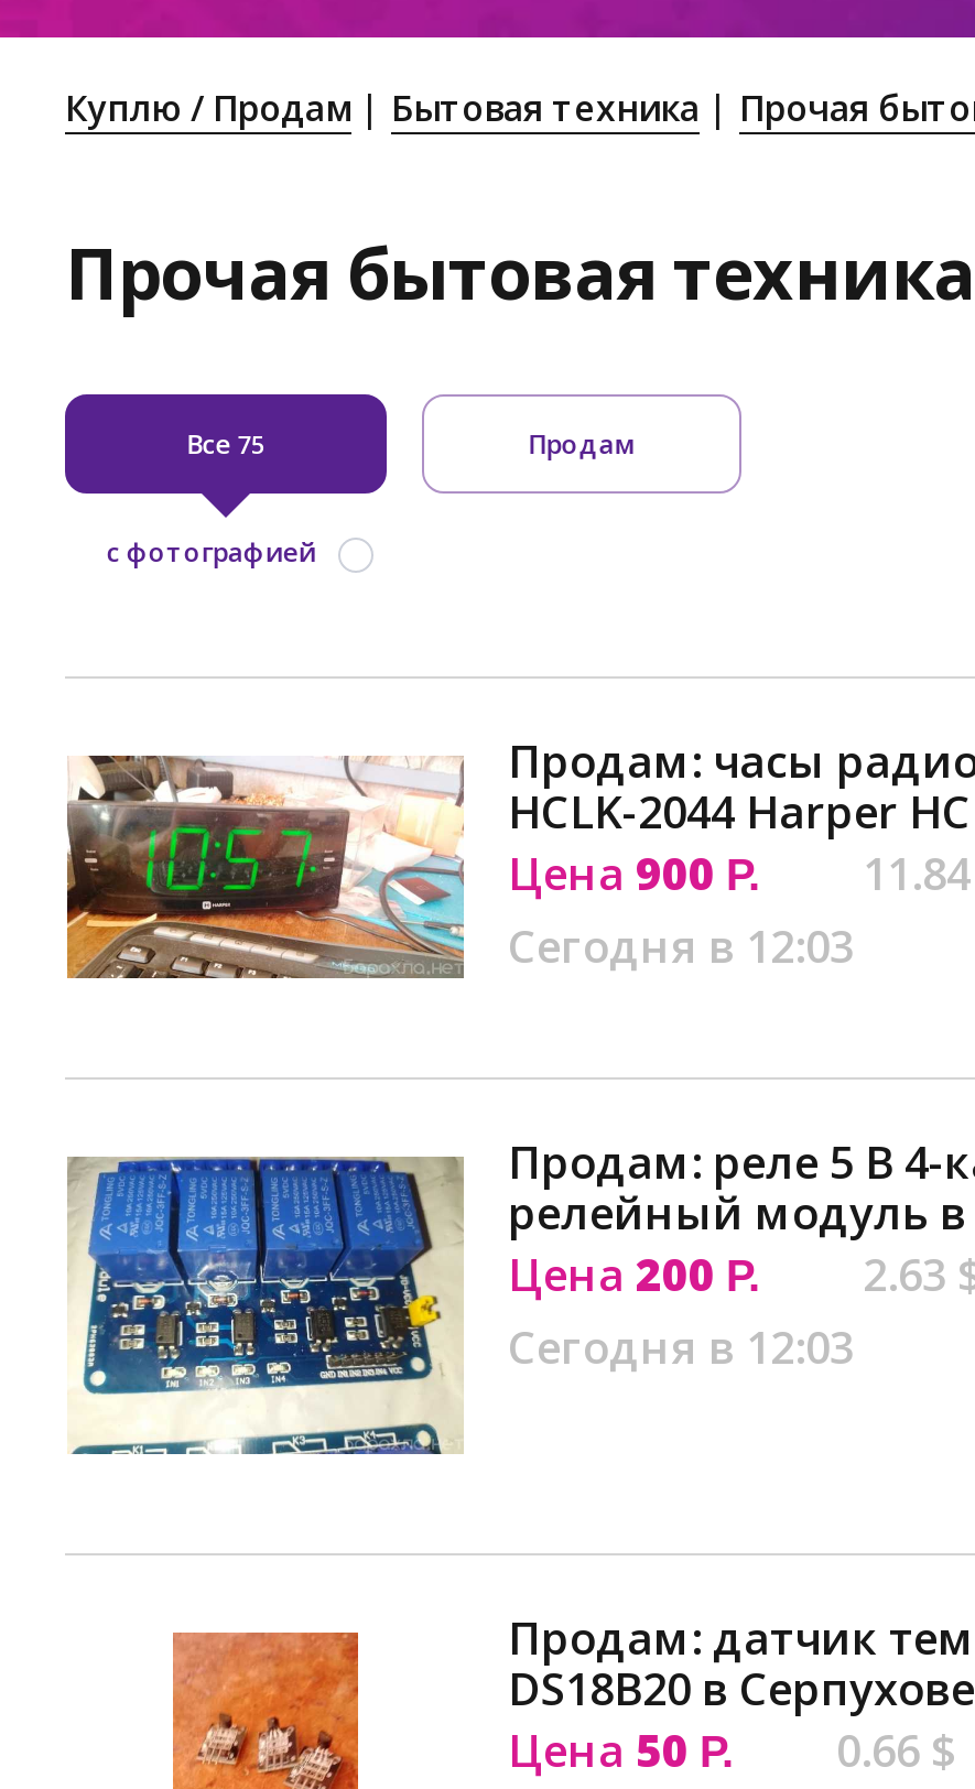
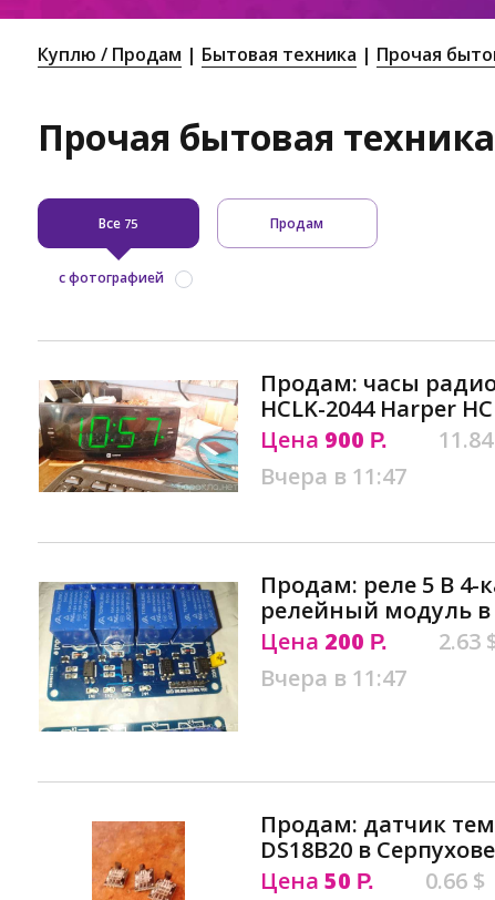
[508,917,854,976] Сегодня в 12:03 -> [260,461,406,491] Вчера в 11:47
[508,1318,854,1377] Сегодня в 12:03 -> [260,663,406,693] Вчера в 11:47

